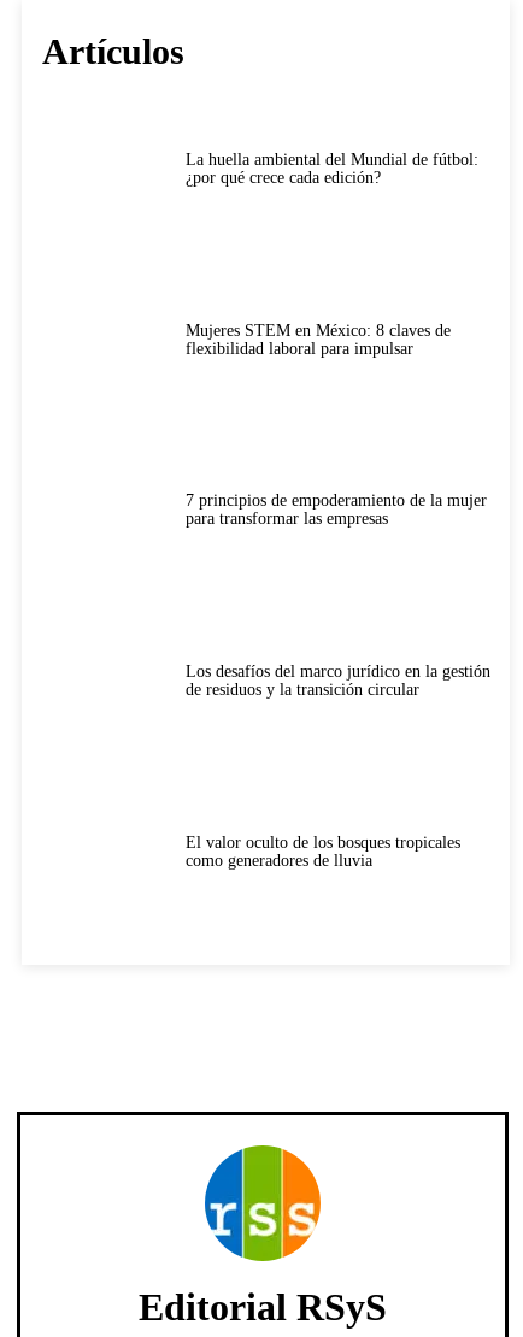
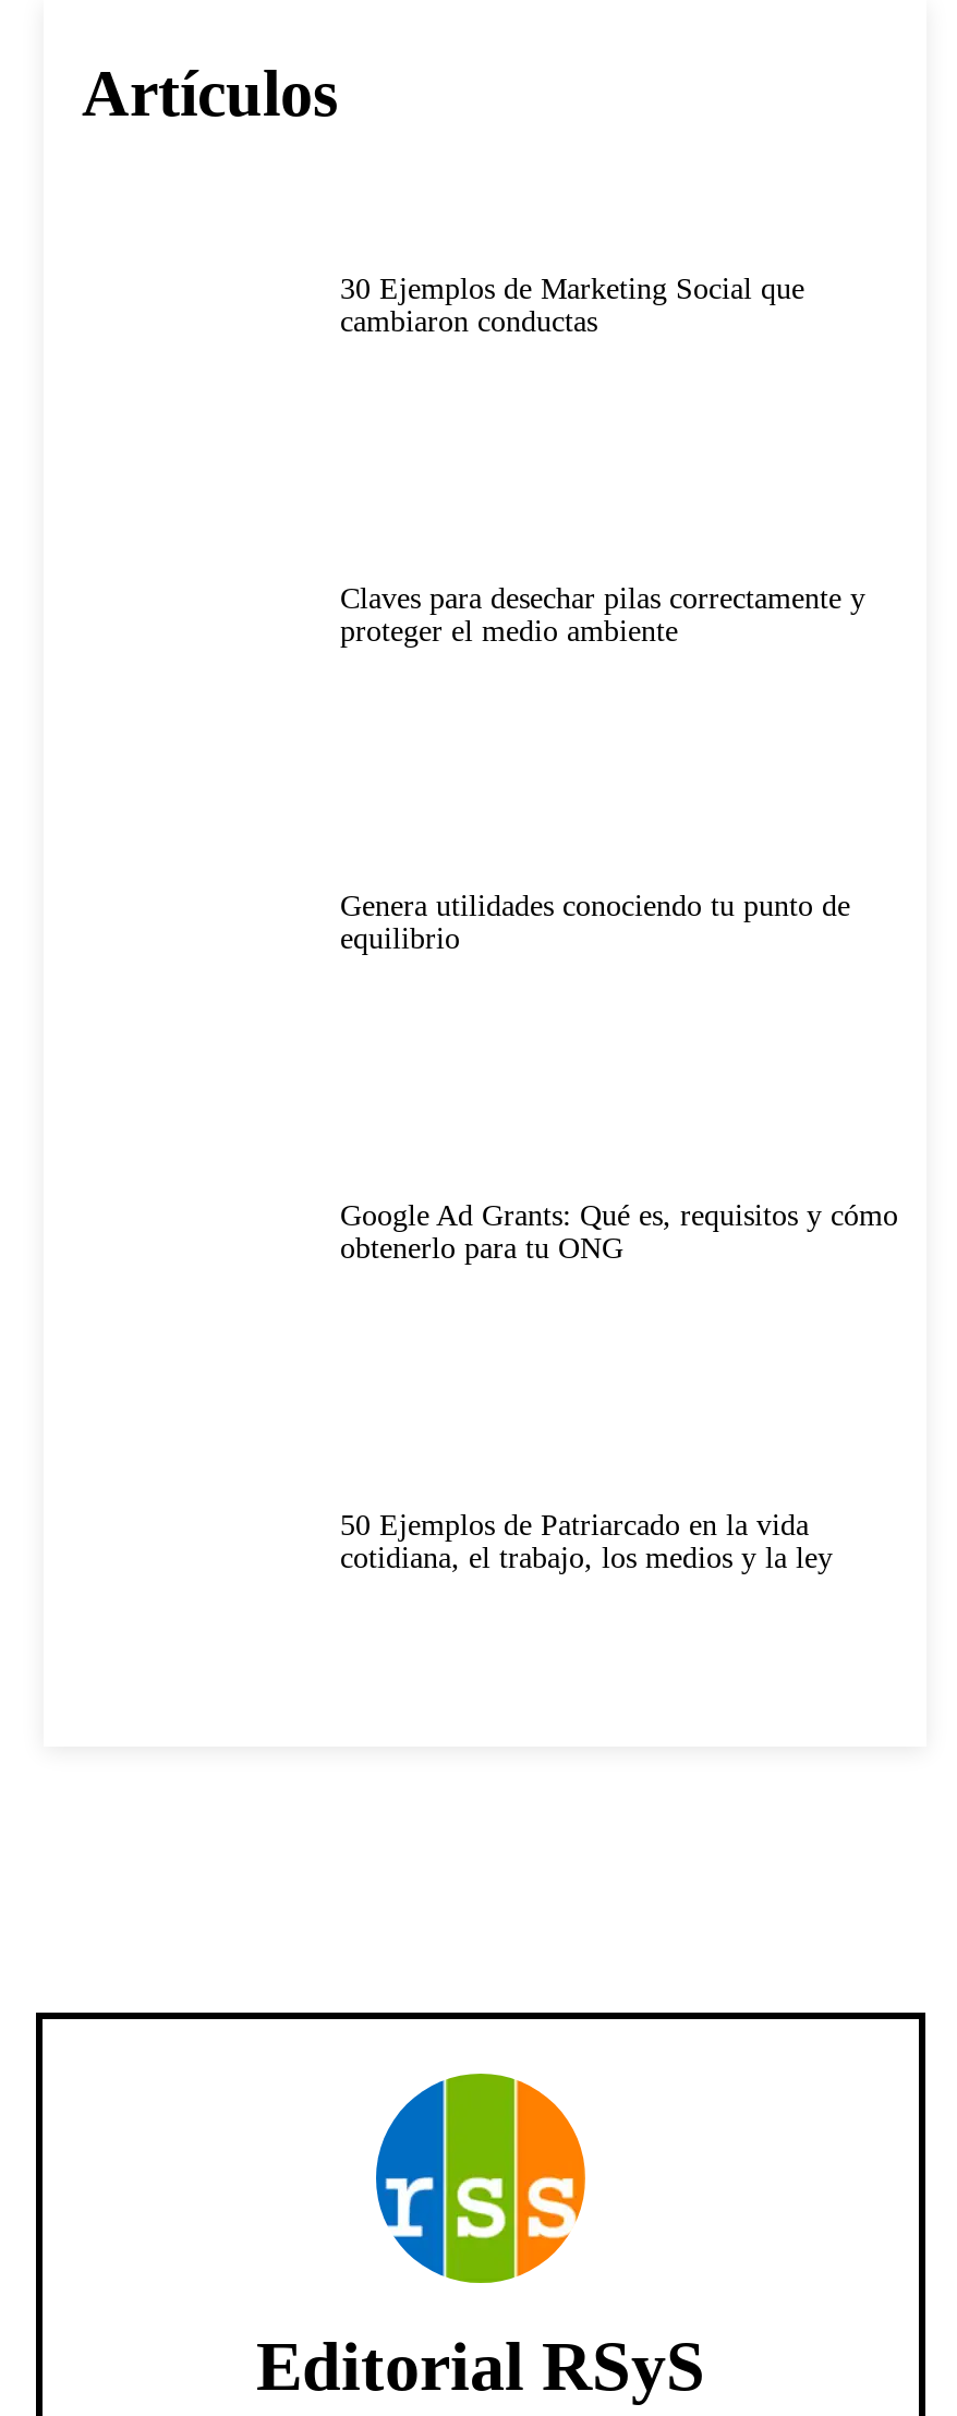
[185,151,478,187] La huella ambiental del Mundial de fútbol: | ¿por qué crece cada edición? -> [340,273,804,338] 30 Ejemplos de Marketing Social que | cambiaron conductas
[185,321,450,357] Mujeres STEM en México: 8 claves de | flexibilidad laboral para impulsar -> [340,582,865,647] Claves para desechar pilas correctamente y | proteger el medio ambiente
[185,492,486,528] 7 principios de empoderamiento de la mujer | para transformar las empresas -> [340,891,850,956] Genera utilidades conociendo tu punto de | equilibrio
[185,663,490,699] Los desafíos del marco jurídico en la gestión | de residuos y la transición circular -> [340,1200,898,1265] Google Ad Grants: Qué es, requisitos y cómo | obtenerlo para tu ONG
[185,834,460,870] El valor oculto de los bosques tropicales | como generadores de lluvia -> [340,1509,833,1574] 50 Ejemplos de Patriarcado en la vida | cotidiana, el trabajo, los medios y la ley

